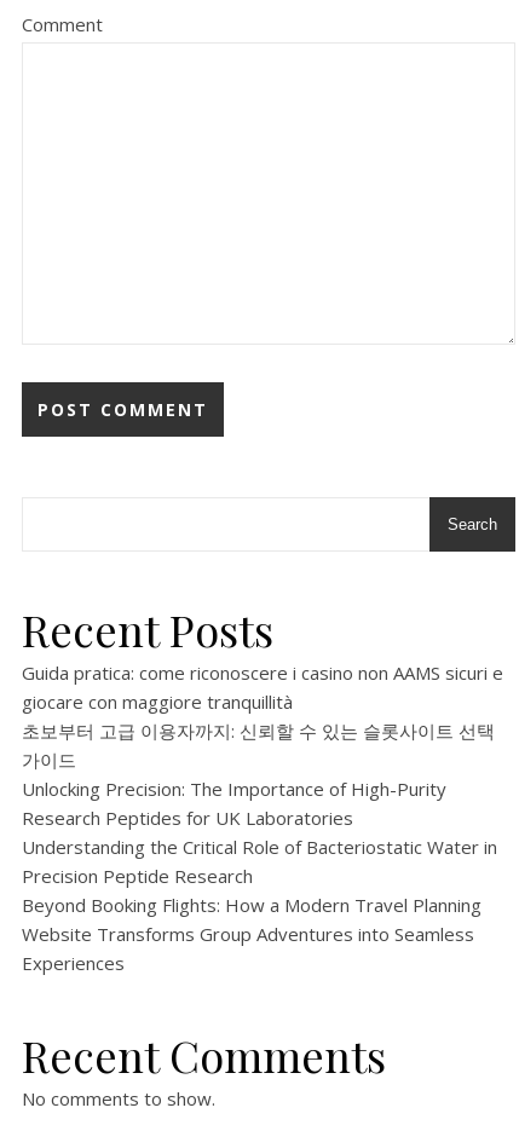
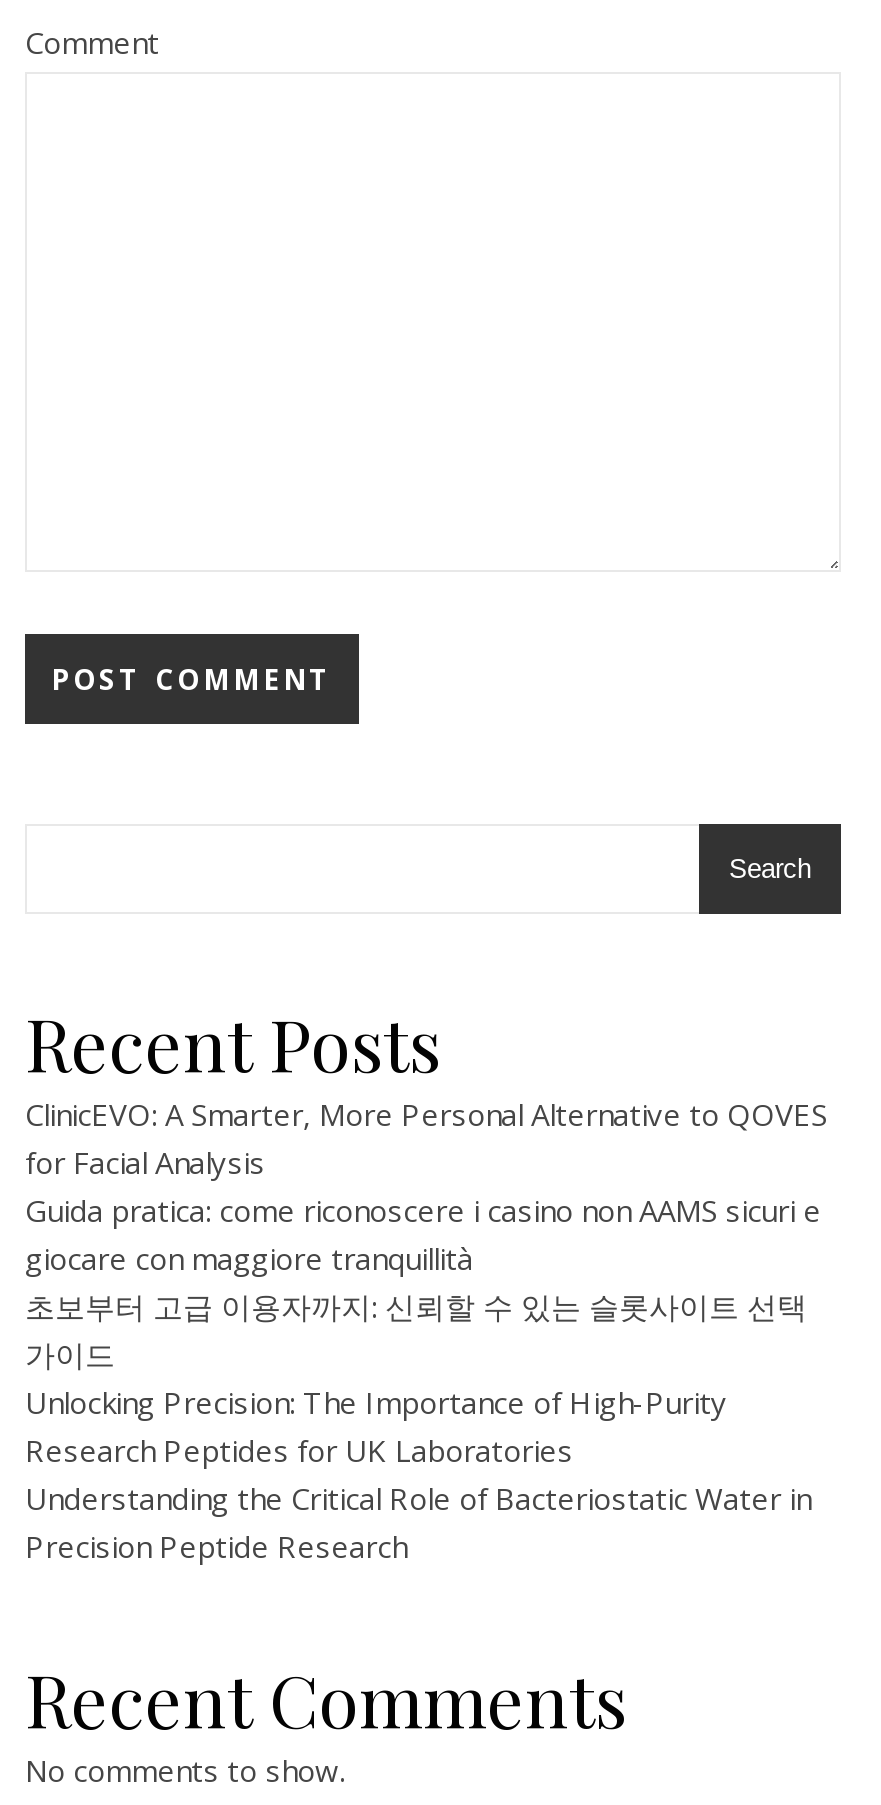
none -> [25,1094,827,1182] ClinicEVO: A Smarter, More Personal Alternative to QOVES | for Facial Analysis
moved [22,660,503,888] -> [25,1190,821,1566]: Guida pratica: come riconoscere i casino non AAMS sicuri e | giocare con maggiore tranquillità | 초보부터 고급 이용자까지: 신뢰할 수 있는 슬롯사이트 선택 | 가이드 | Unlocking Precision: The Importance of High-Purity | Research Peptides for UK Laboratories | Understanding the Critical Role of Bacteriostatic Water in | Precision Peptide Research
[22,893,481,975] Beyond Booking Flights: How a Modern Travel Planning | Website Transforms Group Adventures into Seamless | Experiences -> none

